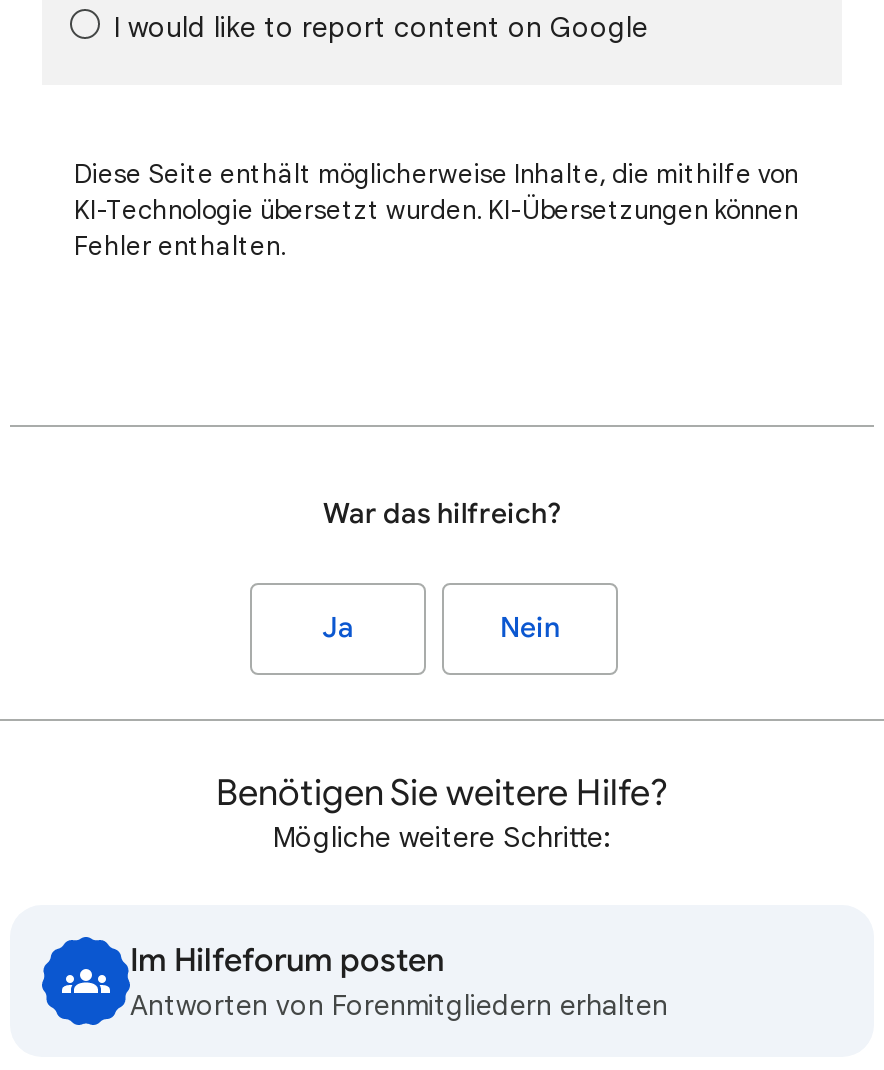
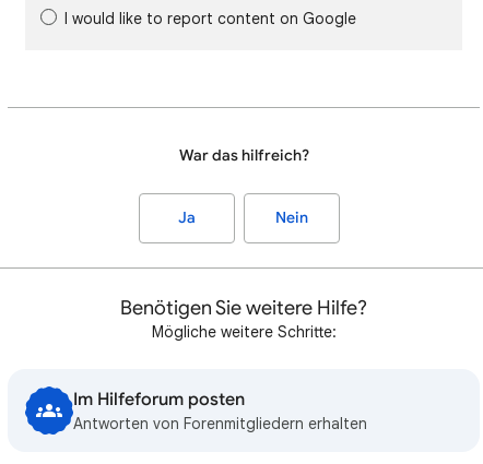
[74,157,798,263] Diese Seite enthält möglicherweise Inhalte, die mithilfe von | KI-Technologie übersetzt wurden. KI-Übersetzungen können | Fehler enthalten. -> none

